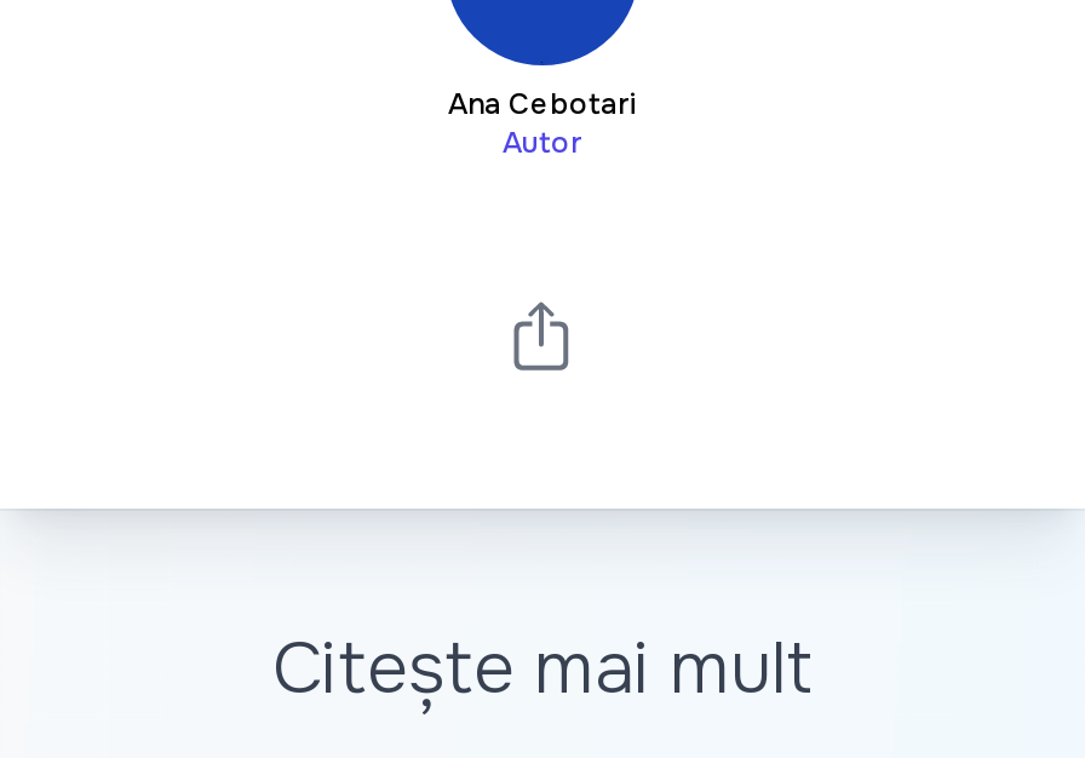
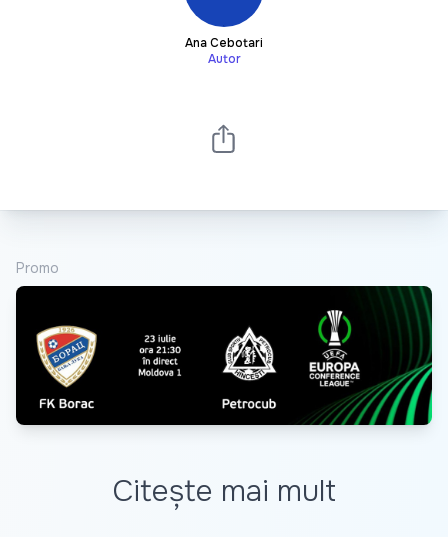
none -> [15,285,433,426] [image]
none -> [16,259,59,277] Promo

